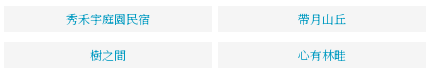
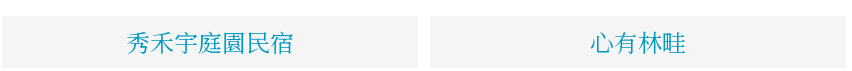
[90,10,346,63] 帶月山丘 | 樹之間 -> none

